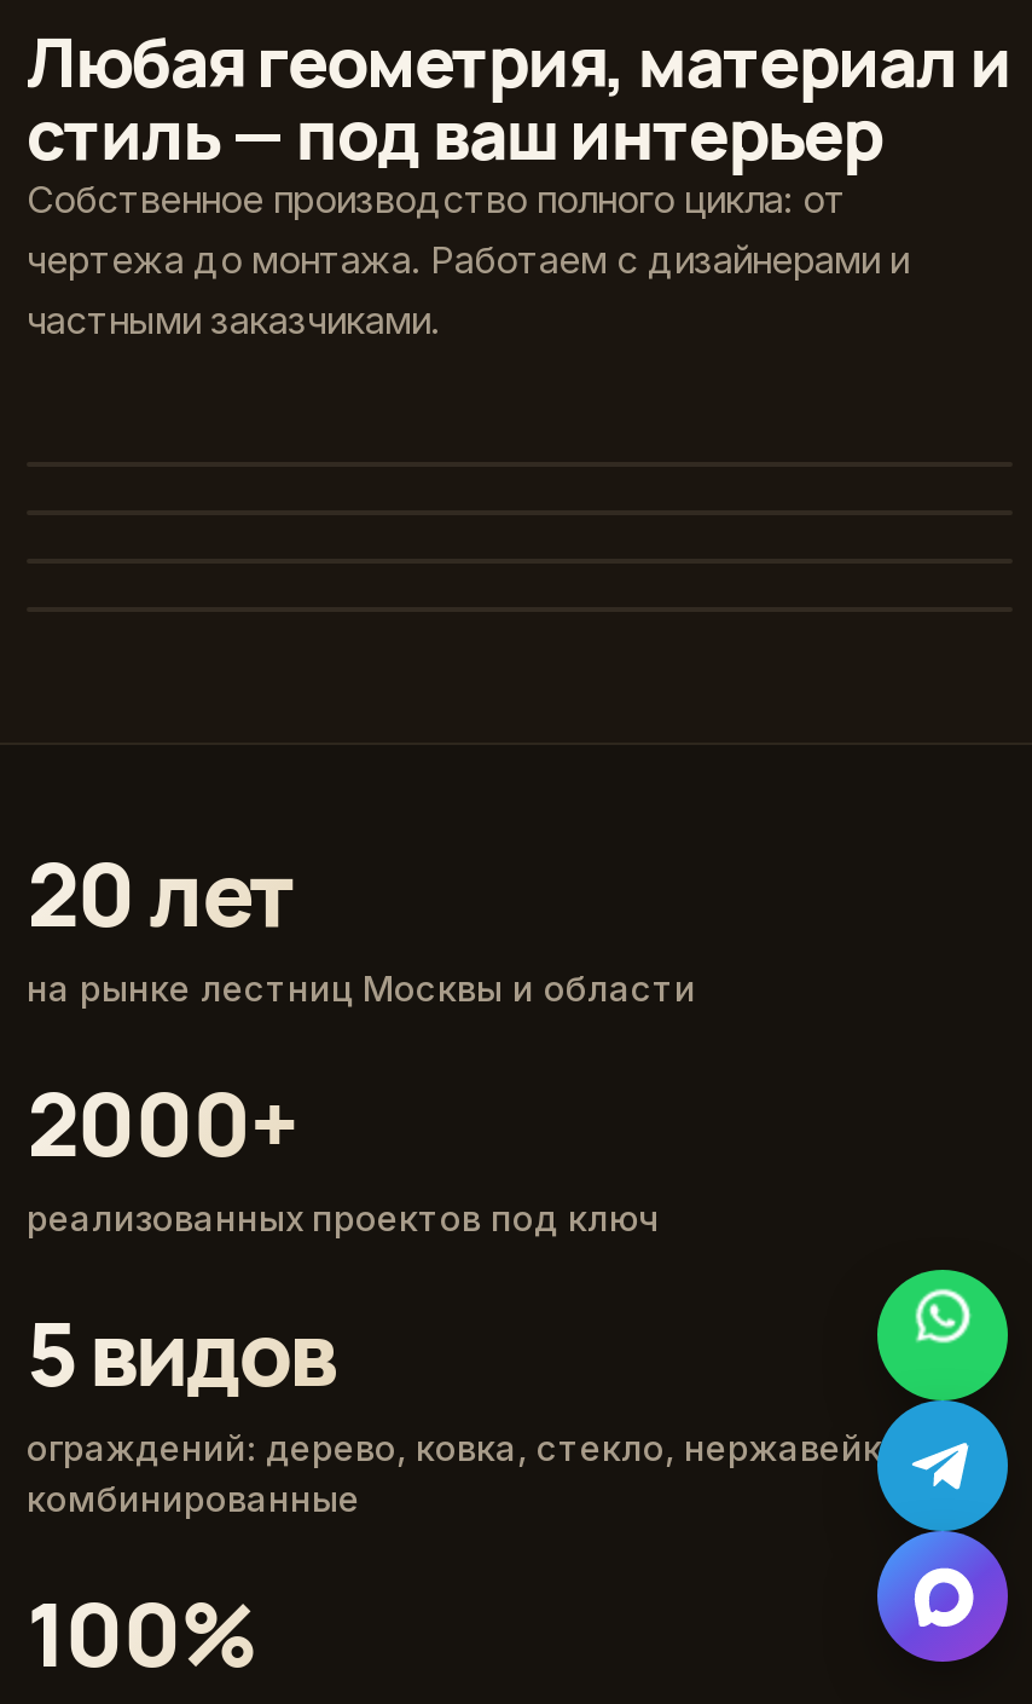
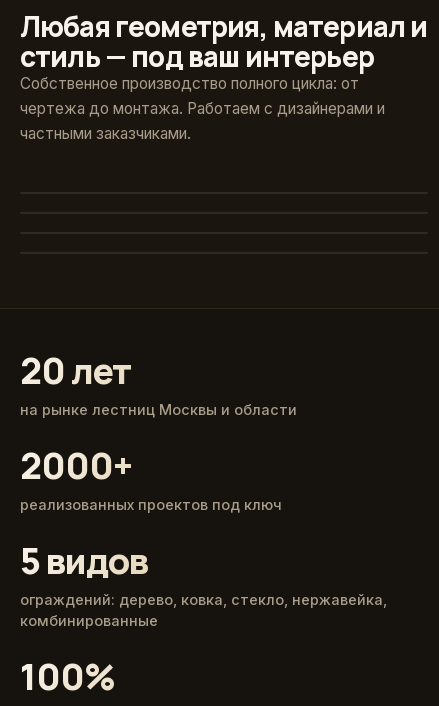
[875,1266,1010,1665] [image] -> none

